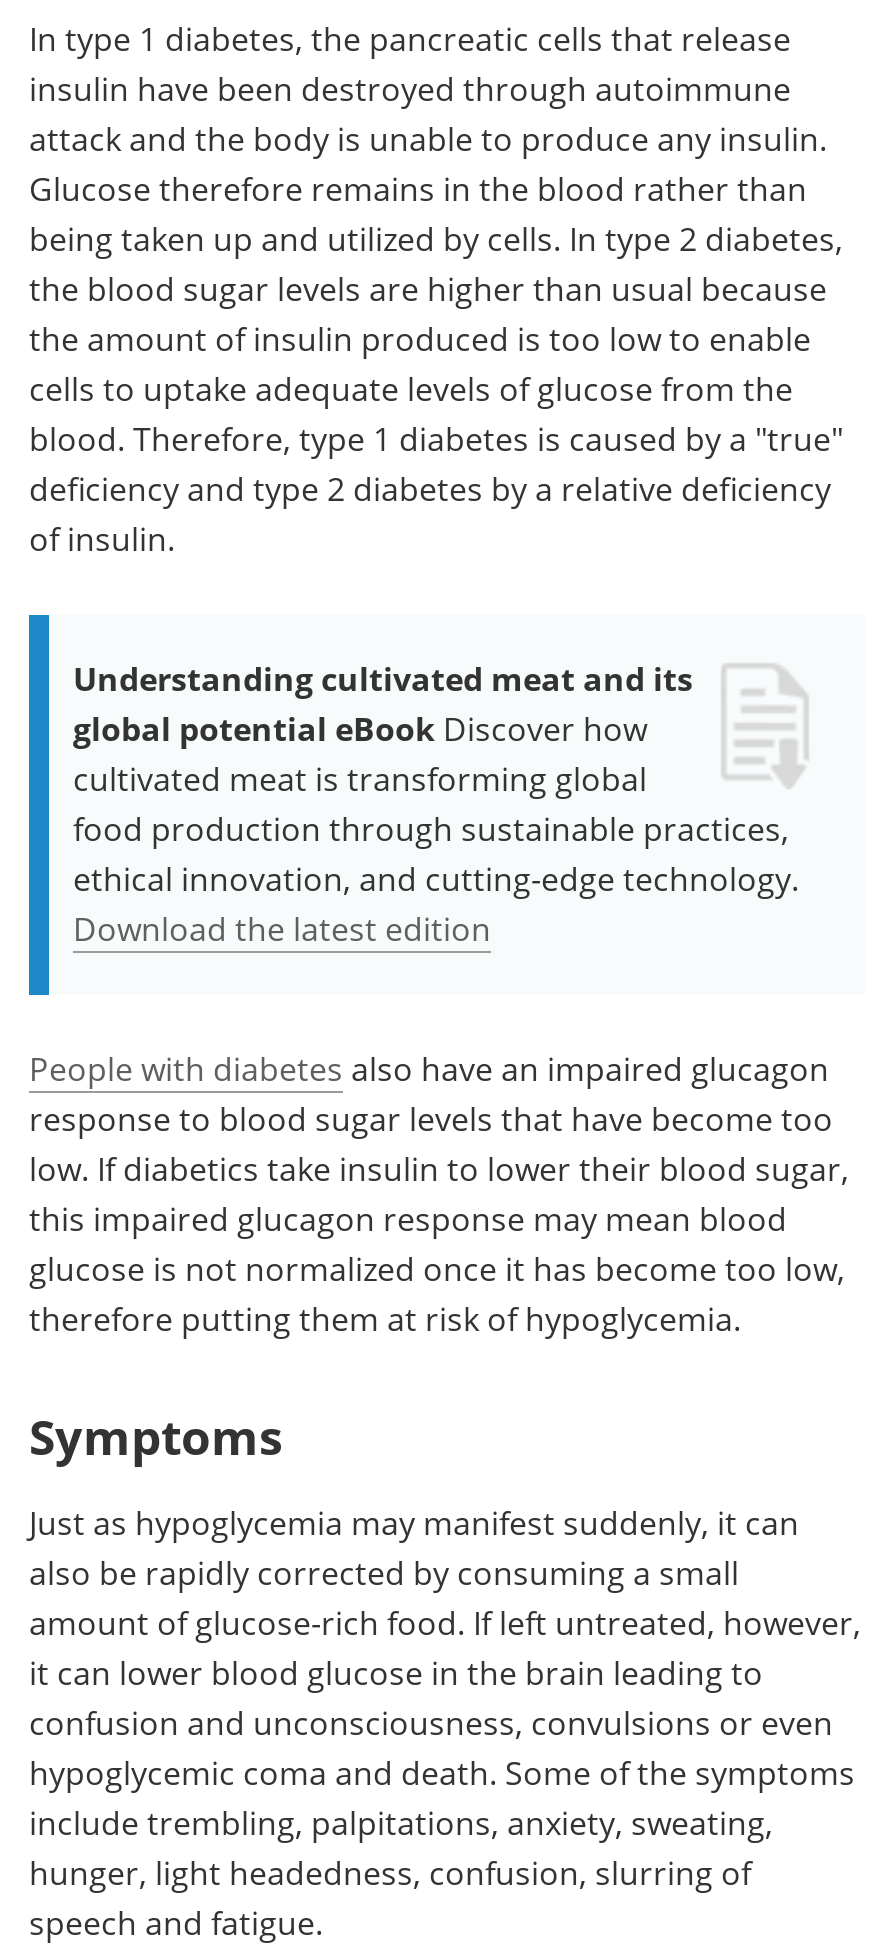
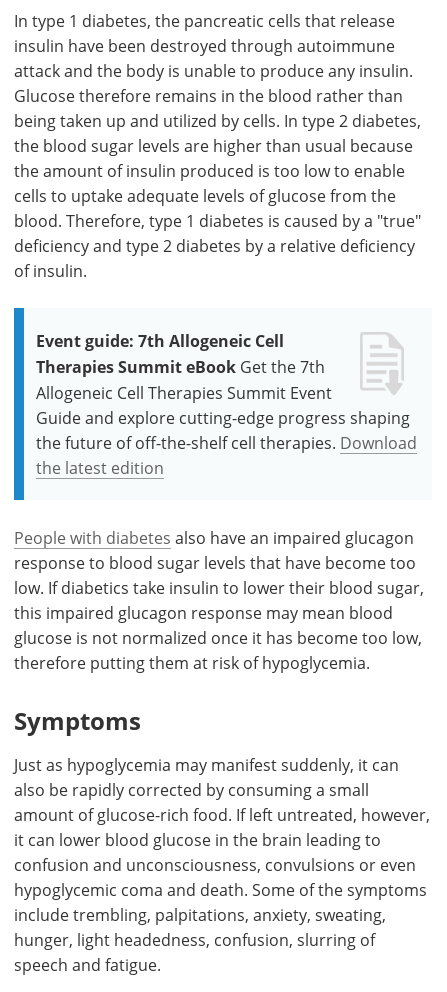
[73,657,799,951] Understanding cultivated meat and its | global potential eBook Discover how | cultivated meat is transforming global | food production through sustainable practices, | ethical innovation, and cutting-edge technology. | Download the latest edition -> [36,330,417,478] Event guide: 7th Allogeneic Cell | Therapies Summit eBook Get the 7th | Allogeneic Cell Therapies Summit Event | Guide and explore cutting-edge progress shaping | the future of off-the-shelf cell therapies. Download | the latest edition

